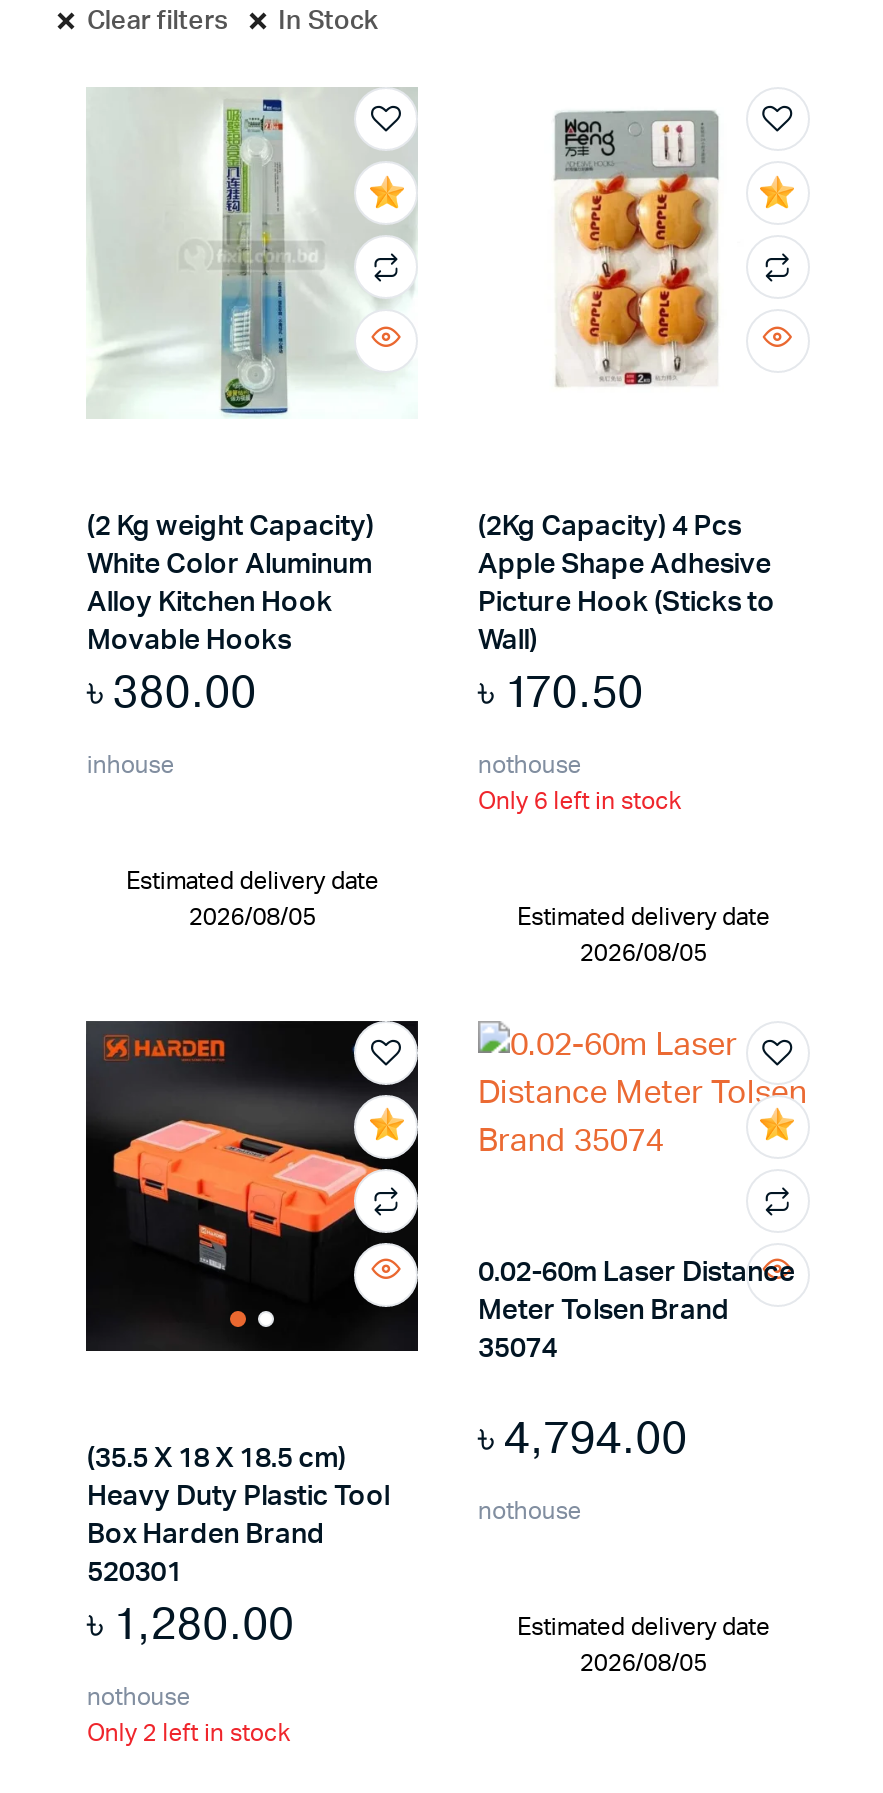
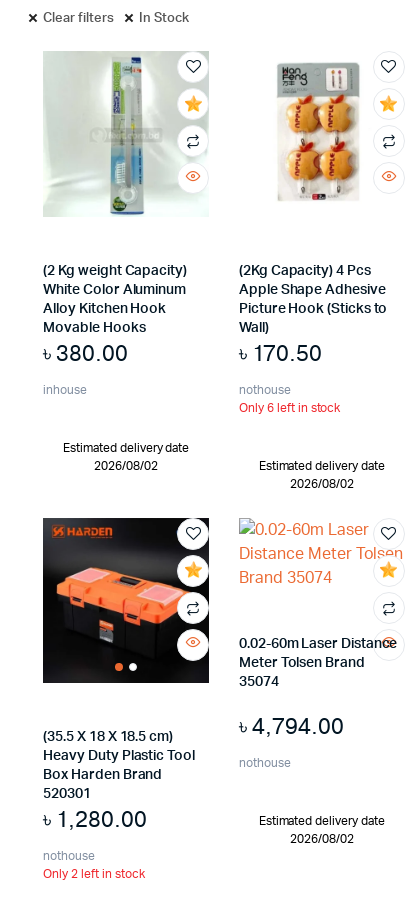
[189,904,316,928] 2026/08/05 -> [94,460,158,472] 2026/08/02
[580,940,707,964] 2026/08/05 -> [290,478,354,490] 2026/08/02
[580,1650,707,1674] 2026/08/05 -> [290,833,354,845] 2026/08/02

